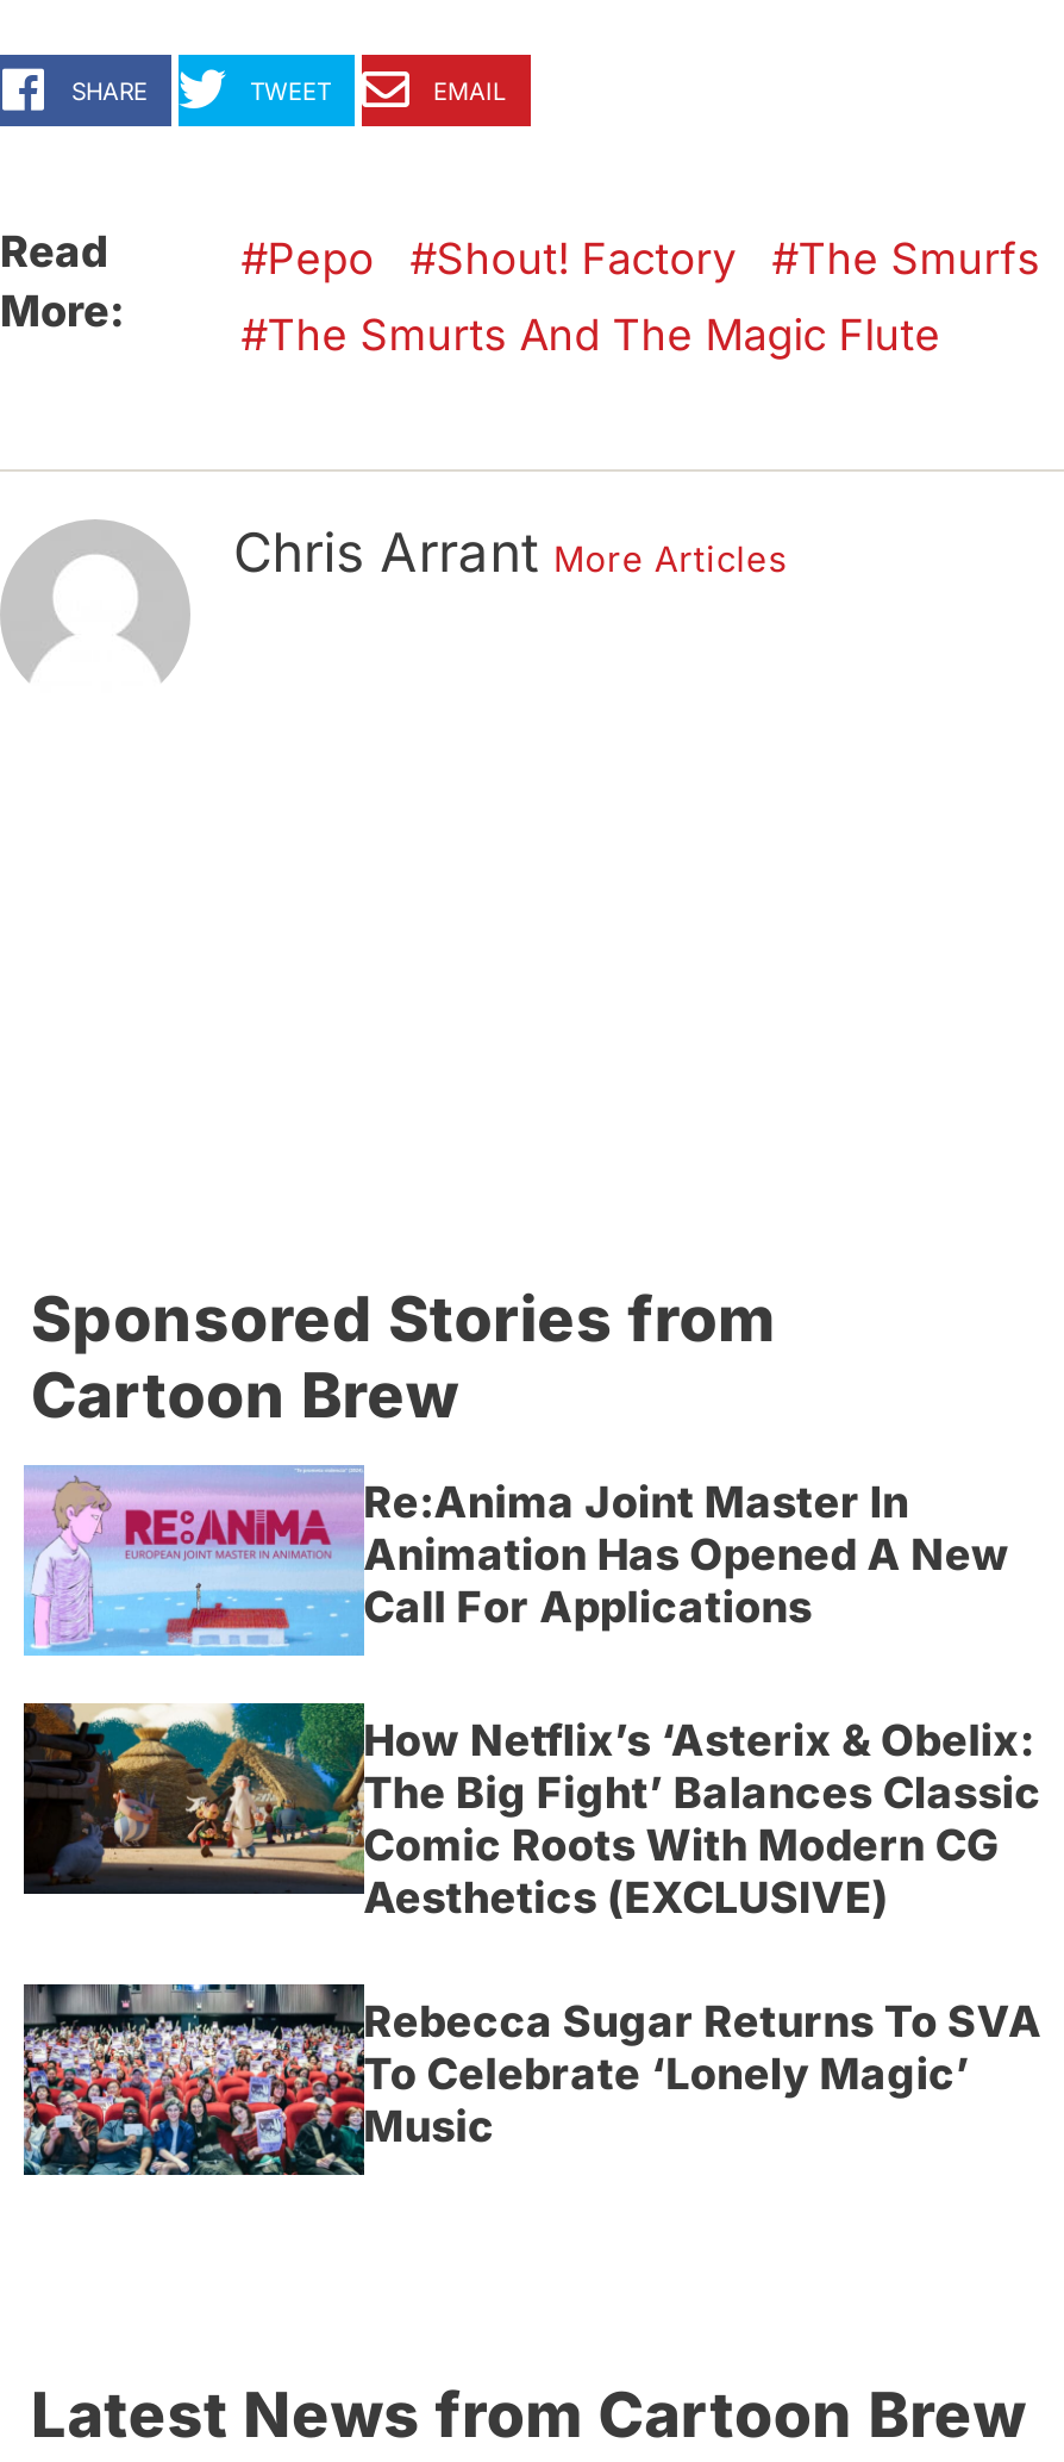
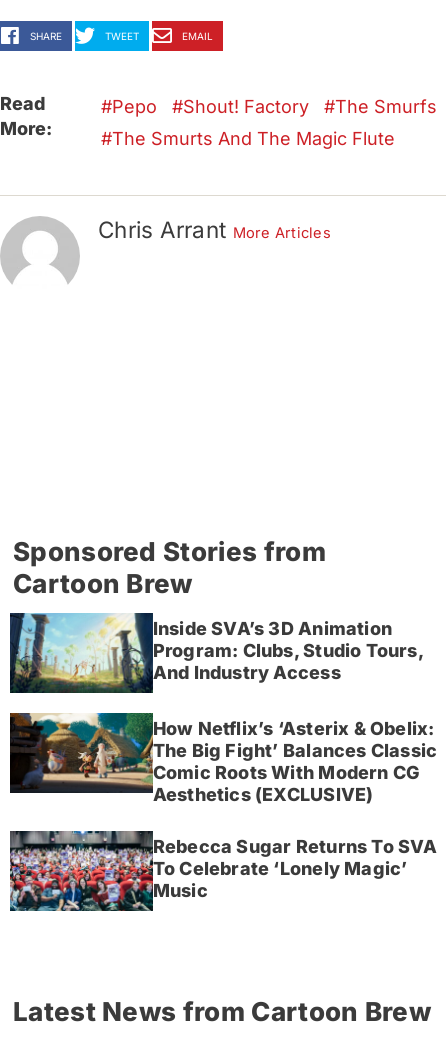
[24,1465,1010,1658] [image] | Re:Anima Joint Master In | Animation Has Opened A New | Call For Applications -> [9,612,424,694] [image] | Inside SVA’s 3D Animation | Program: Clubs, Studio Tours, | And Industry Access

